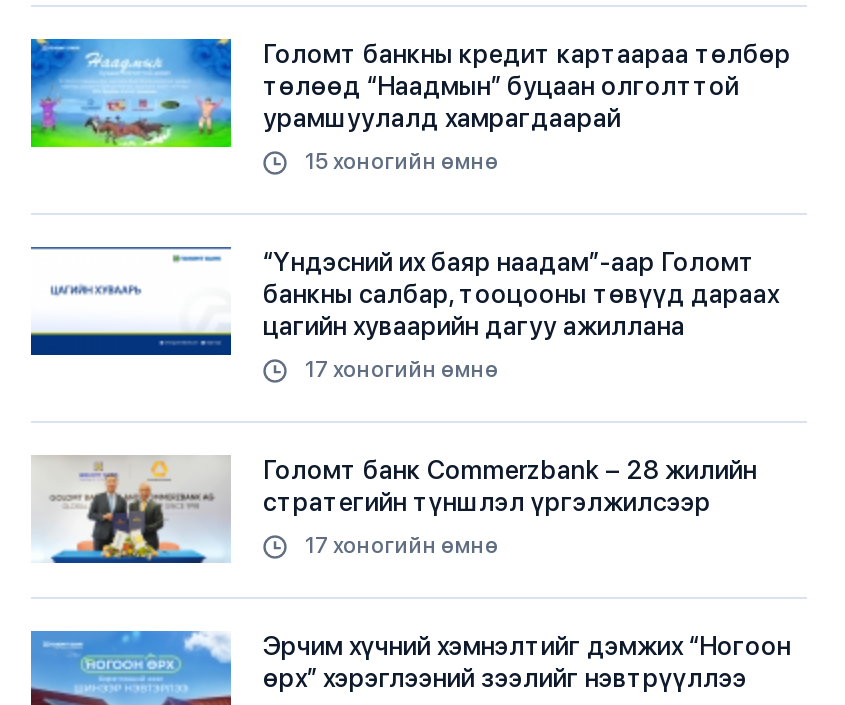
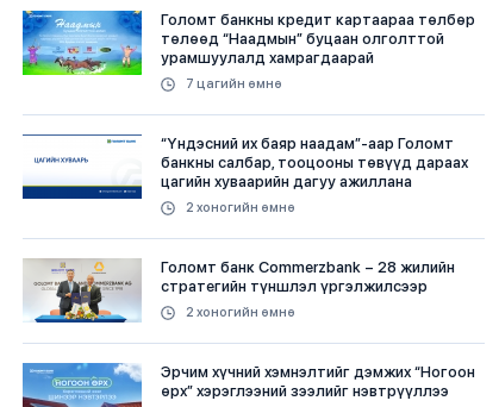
[305,149,499,175] 15 хоногийн өмнө -> [186,76,282,92] 7 цагийн өмнө
[305,357,499,383] 17 хоногийн өмнө -> [186,200,295,215] 2 хоногийн өмнө
[305,533,499,559] 17 хоногийн өмнө -> [186,305,295,320] 2 хоногийн өмнө

